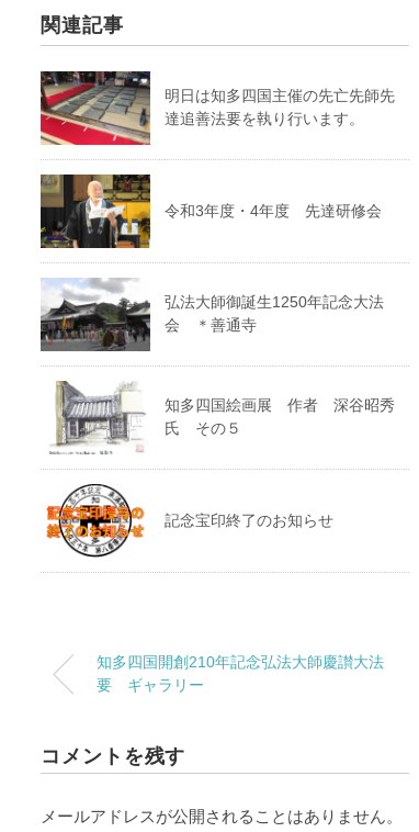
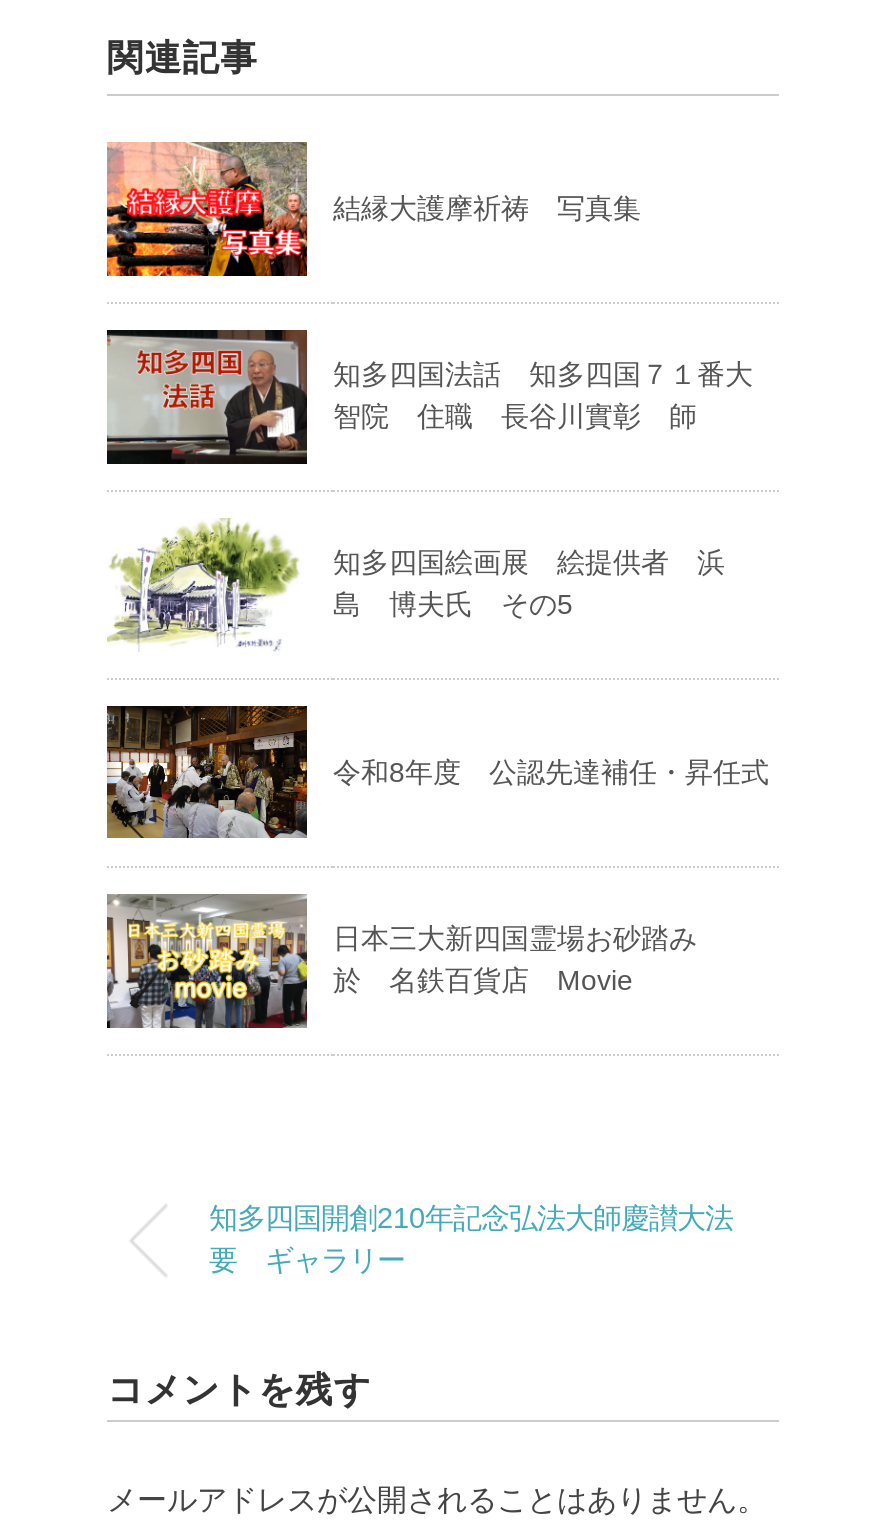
[39,70,395,146] [image] | 明日は知多四国主催の先亡先師先 | 達追善法要を執り行います。 -> [105,140,641,278] [image] | 結縁大護摩祈祷 写真集
[39,173,382,249] [image] | 令和3年度・4年度 先達研修会 -> [105,328,753,466] [image] | 知多四国法話 知多四国７１番大 | 智院 住職 長谷川實彰 師
[39,278,384,352] [image] | 弘法大師御誕生1250年記念大法 | 会 ＊善通寺 -> [107,518,725,652] [image] | 知多四国絵画展 絵提供者 浜 | 島 博夫氏 その5
[41,380,395,454] [image] | 知多四国絵画展 作者 深谷昭秀 | 氏 その５ -> [105,704,769,840] [image] | 令和8年度 公認先達補任・昇任式
[41,484,333,558] [image] | 記念宝印終了のお知らせ -> [105,892,725,1030] [image] | 日本三大新四国霊場お砂踏み | 於 名鉄百貨店 Movie

